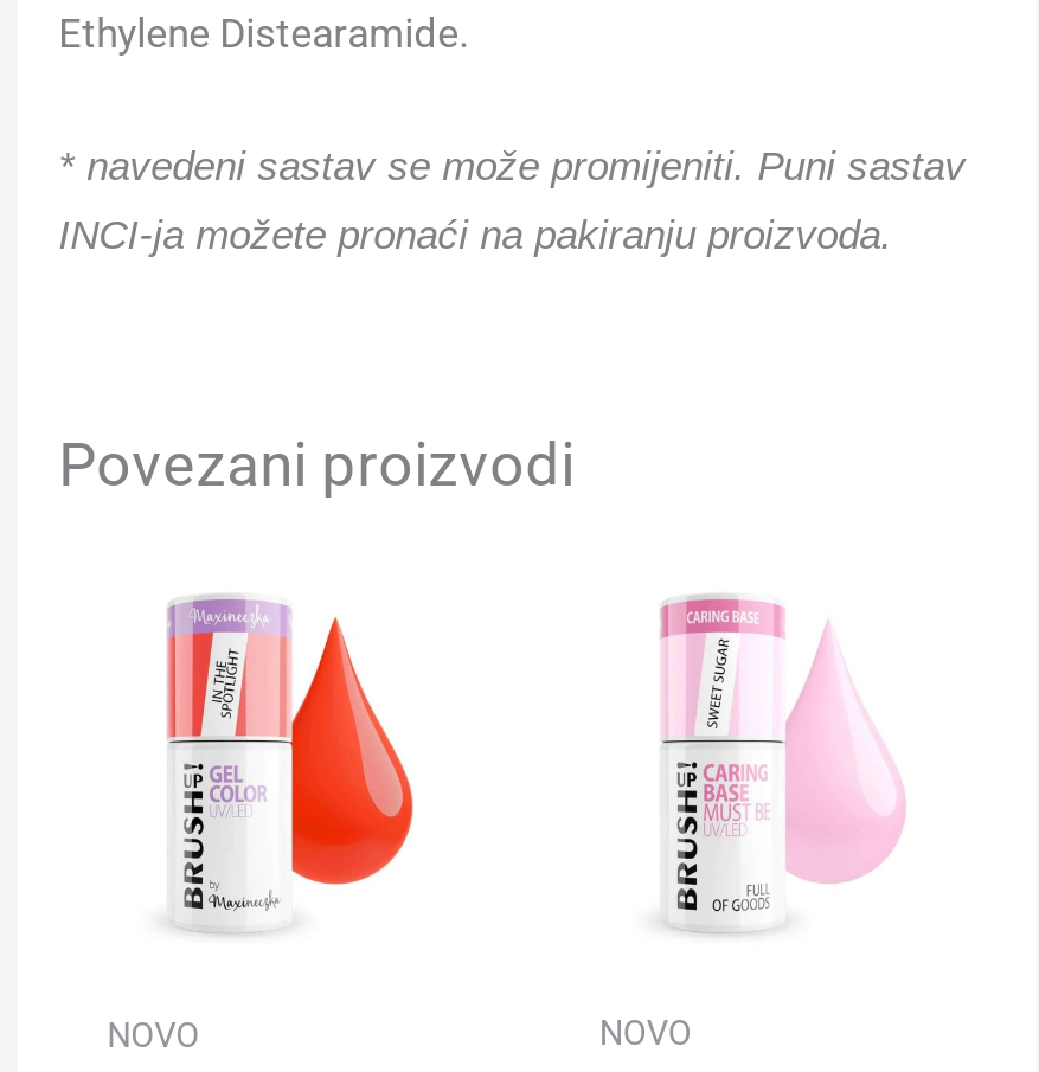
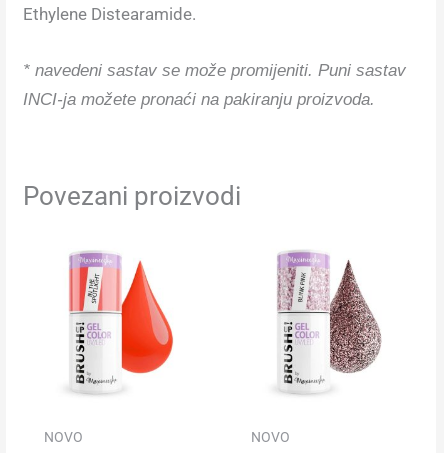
[662,599,904,900] [image] -> [277,252,382,382] [image]

